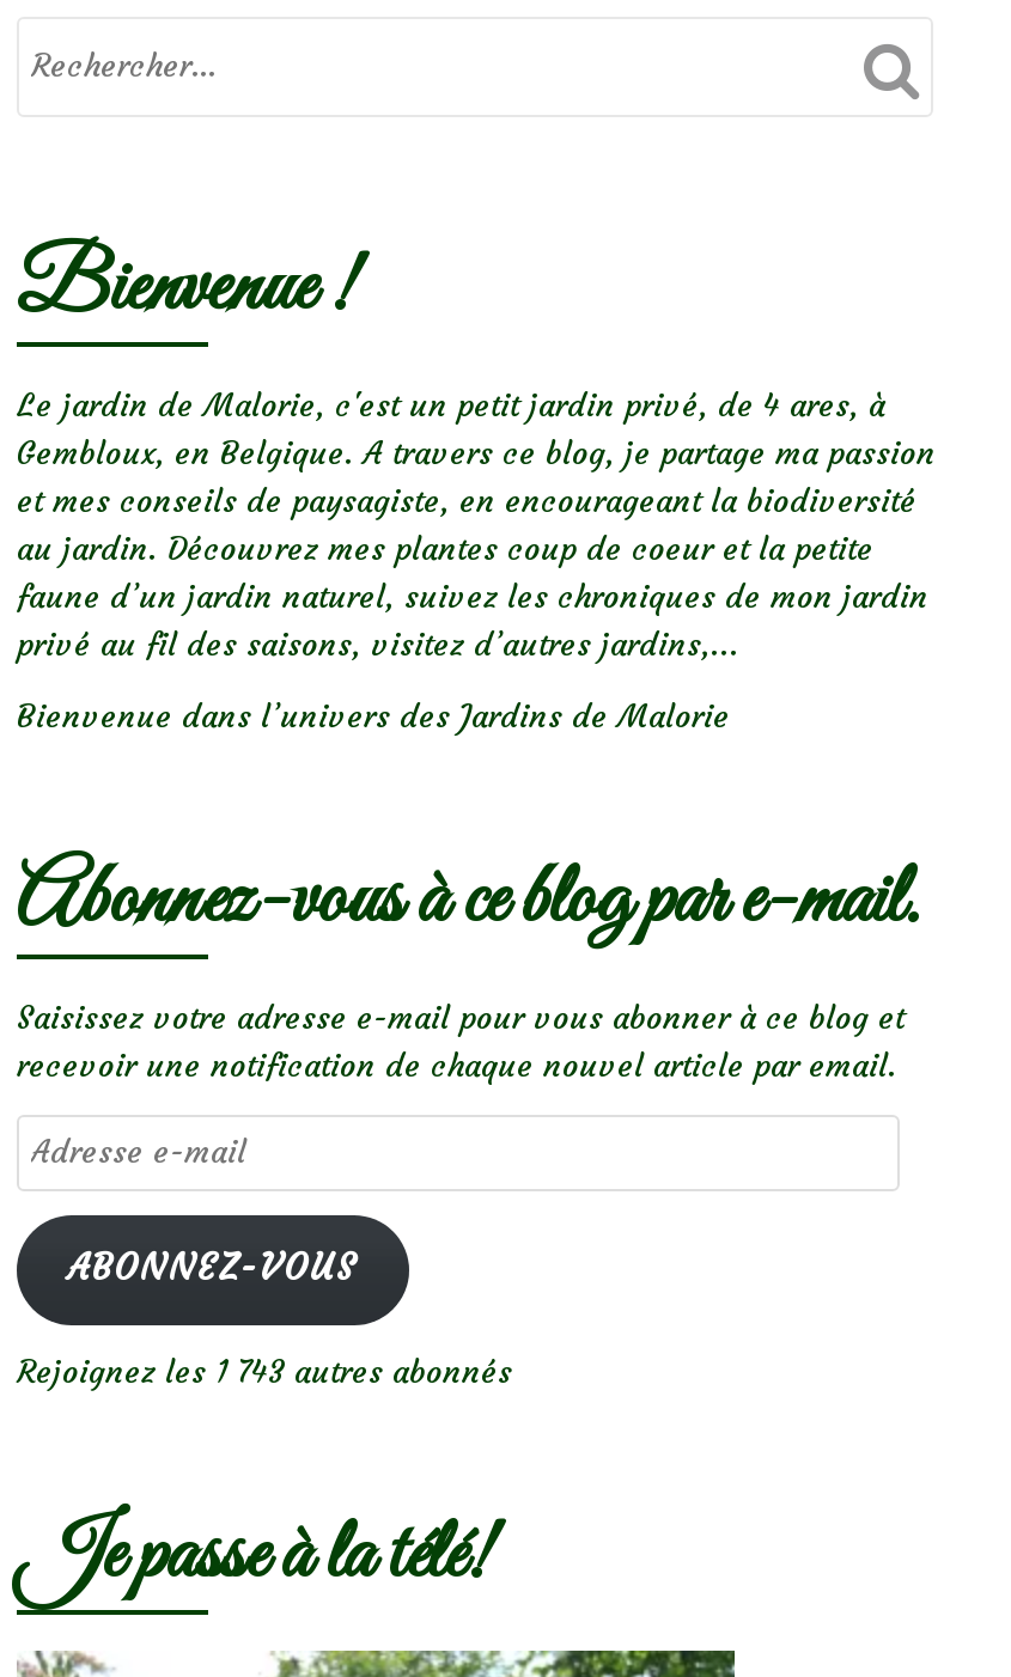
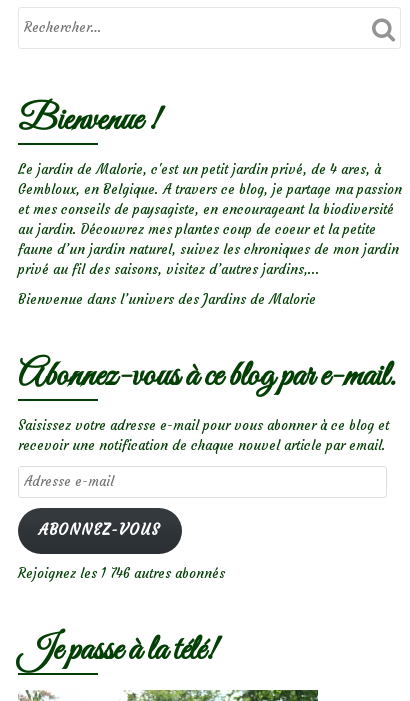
[17,1352,512,1392] Rejoignez les 1 743 autres abonnés -> [18,565,225,582] Rejoignez les 1 746 autres abonnés

